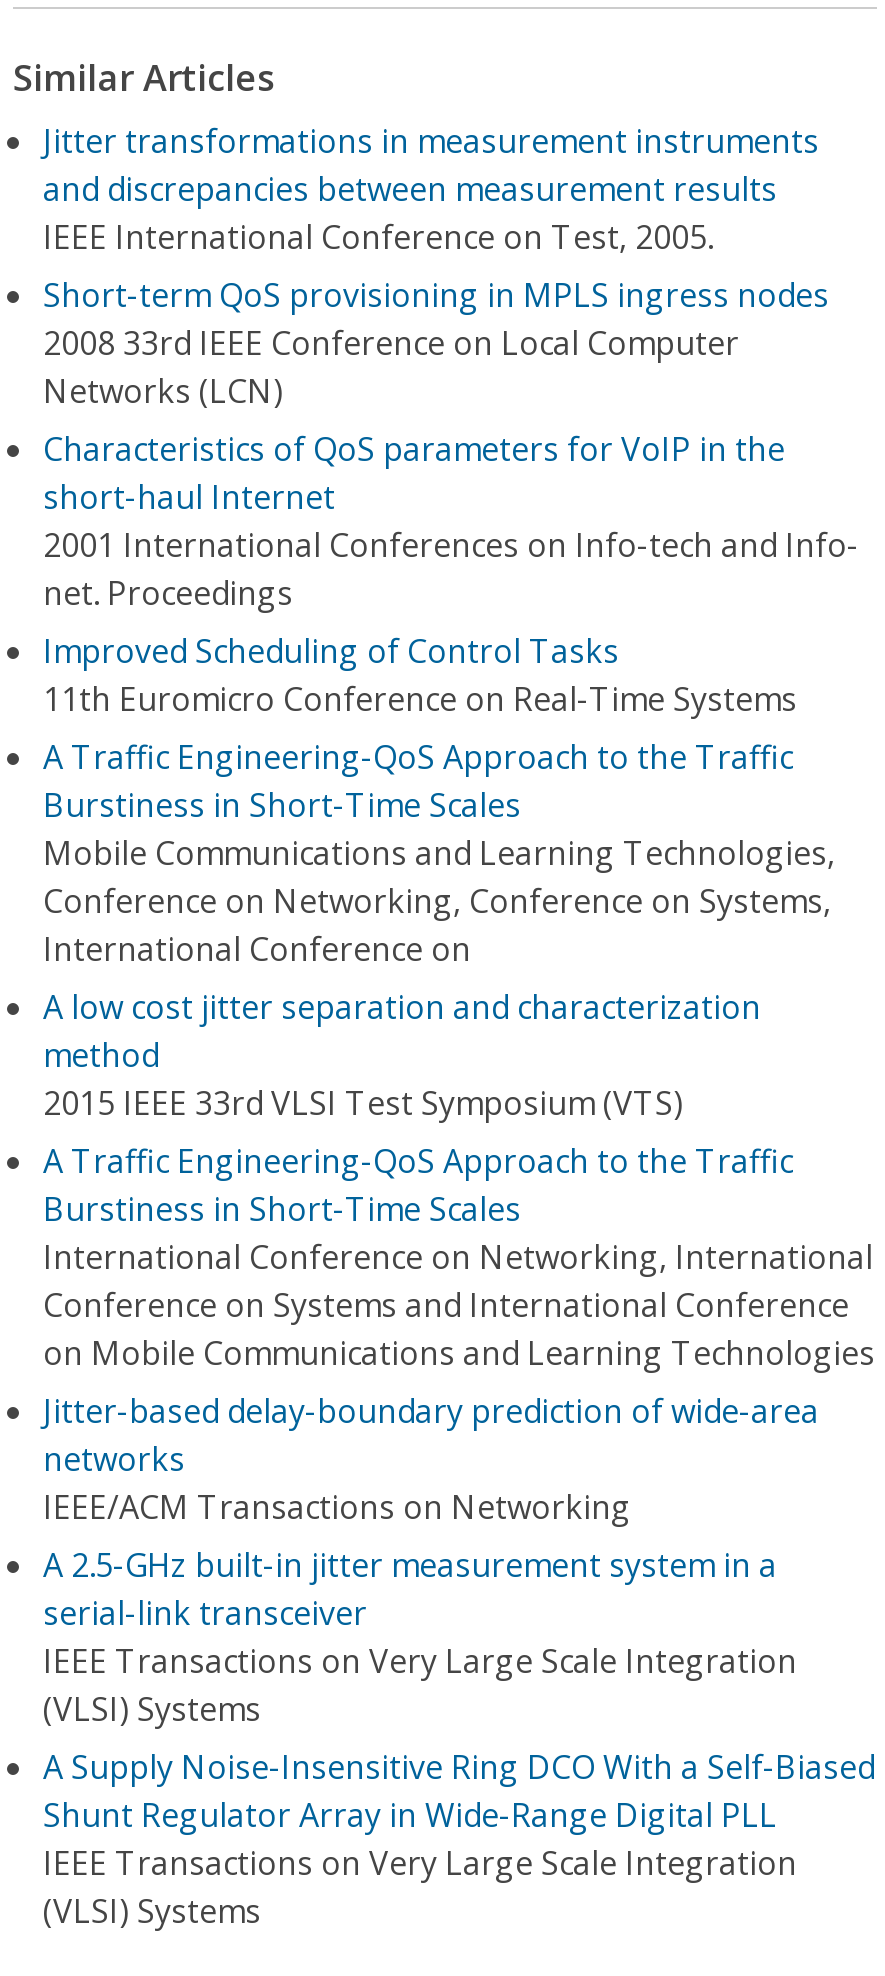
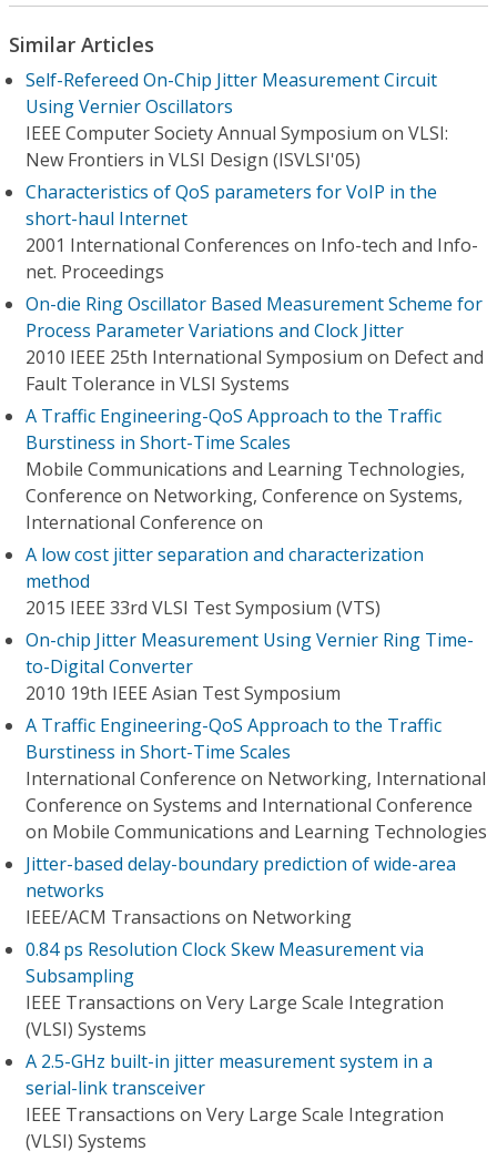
[43,119,829,413] Jitter transformations in measurement instruments | and discrepancies between measurement results | IEEE International Conference on Test, 2005. | Short-term QoS provisioning in MPLS ingress nodes | 2008 33rd IEEE Conference on Local Computer | Networks (LCN) -> [26,68,448,172] Self-Refereed On-Chip Jitter Measurement Circuit | Using Vernier Oscillators | IEEE Computer Society Annual Symposium on VLSI: | New Frontiers in VLSI Design (ISVLSI'05)
moved [43,427,859,615] -> [26,180,478,284]: Characteristics of QoS parameters for VoIP in the | short-haul Internet | 2001 International Conferences on Info-tech and Info- | net. Proceedings
[43,629,797,721] Improved Scheduling of Control Tasks | 11th Euromicro Conference on Real-Time Systems -> [26,292,484,396] On-die Ring Oscillator Based Measurement Scheme for | Process Parameter Variations and Clock Jitter | 2010 IEEE 25th International Symposium on Defect and | Fault Tolerance in VLSI Systems
none -> [26,628,474,705] On-chip Jitter Measurement Using Vernier Ring Time- | to-Digital Converter | 2010 19th IEEE Asian Test Symposium
none -> [26,937,424,988] 0.84 ps Resolution Clock Skew Measurement via | Subsampling
moved [43,1543,777,1635] -> [26,1049,433,1100]: A 2.5-GHz built-in jitter measurement system in a | serial-link transceiver
[43,1745,875,1837] A Supply Noise-Insensitive Ring DCO With a Self-Biased | Shunt Regulator Array in Wide-Range Digital PLL -> none

